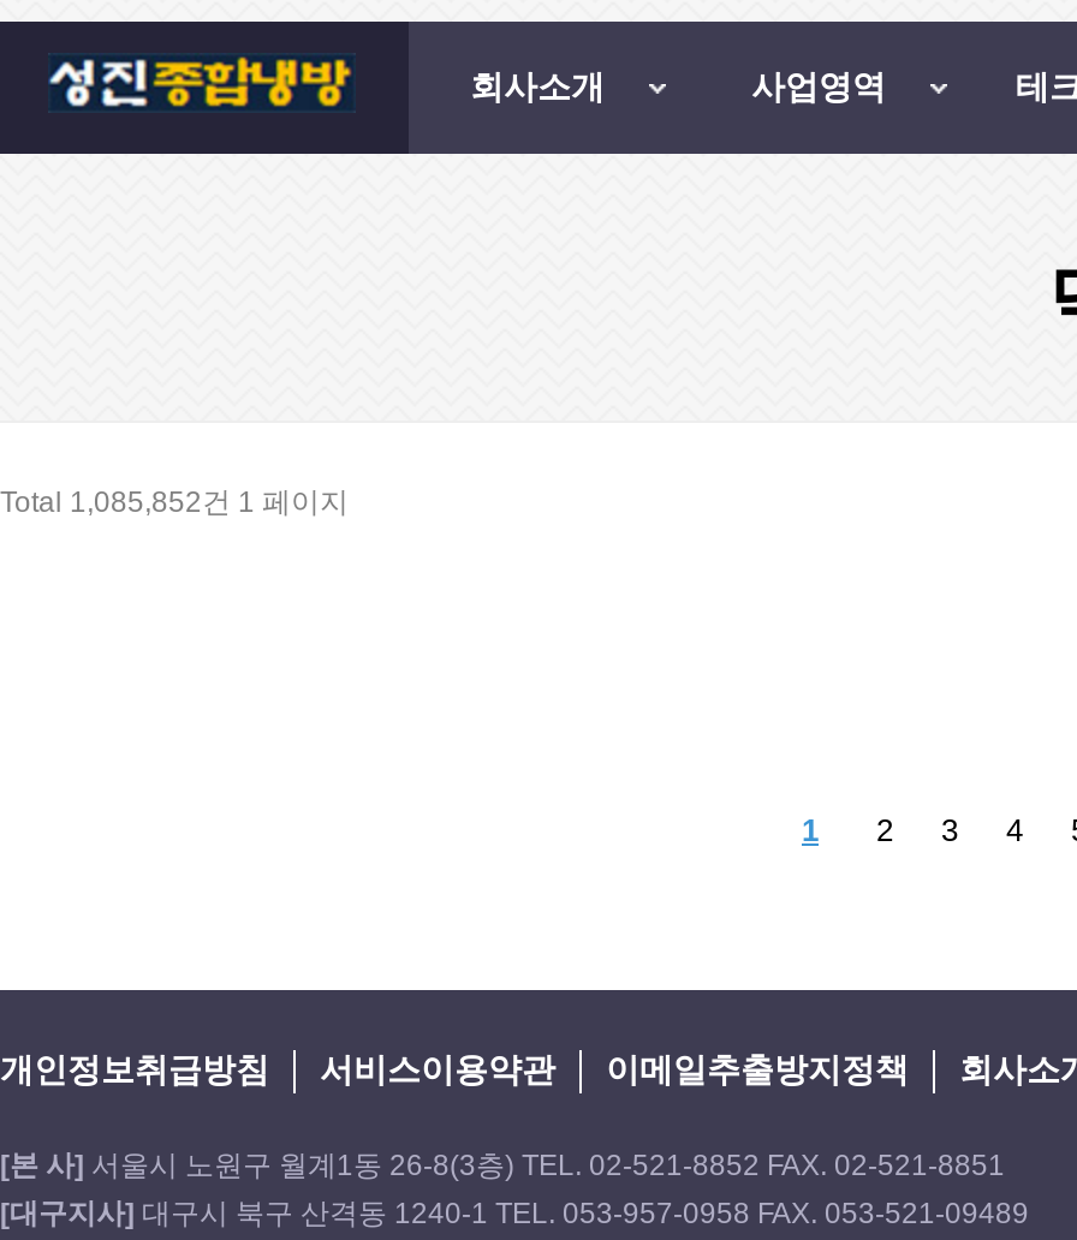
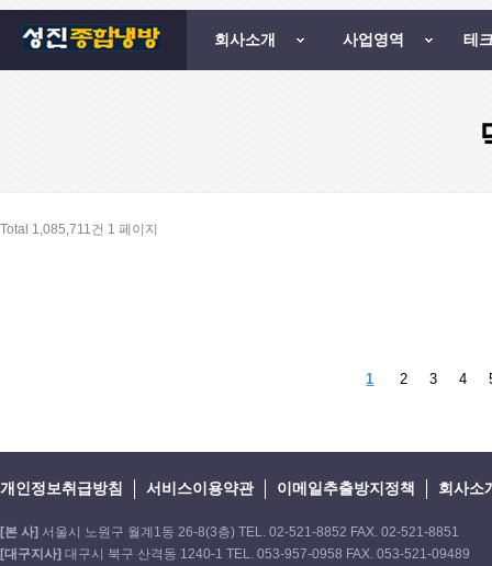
[0,485,349,519] Total 1,085,852건 1 페이지 -> [0,222,158,237] Total 1,085,711건 1 페이지

